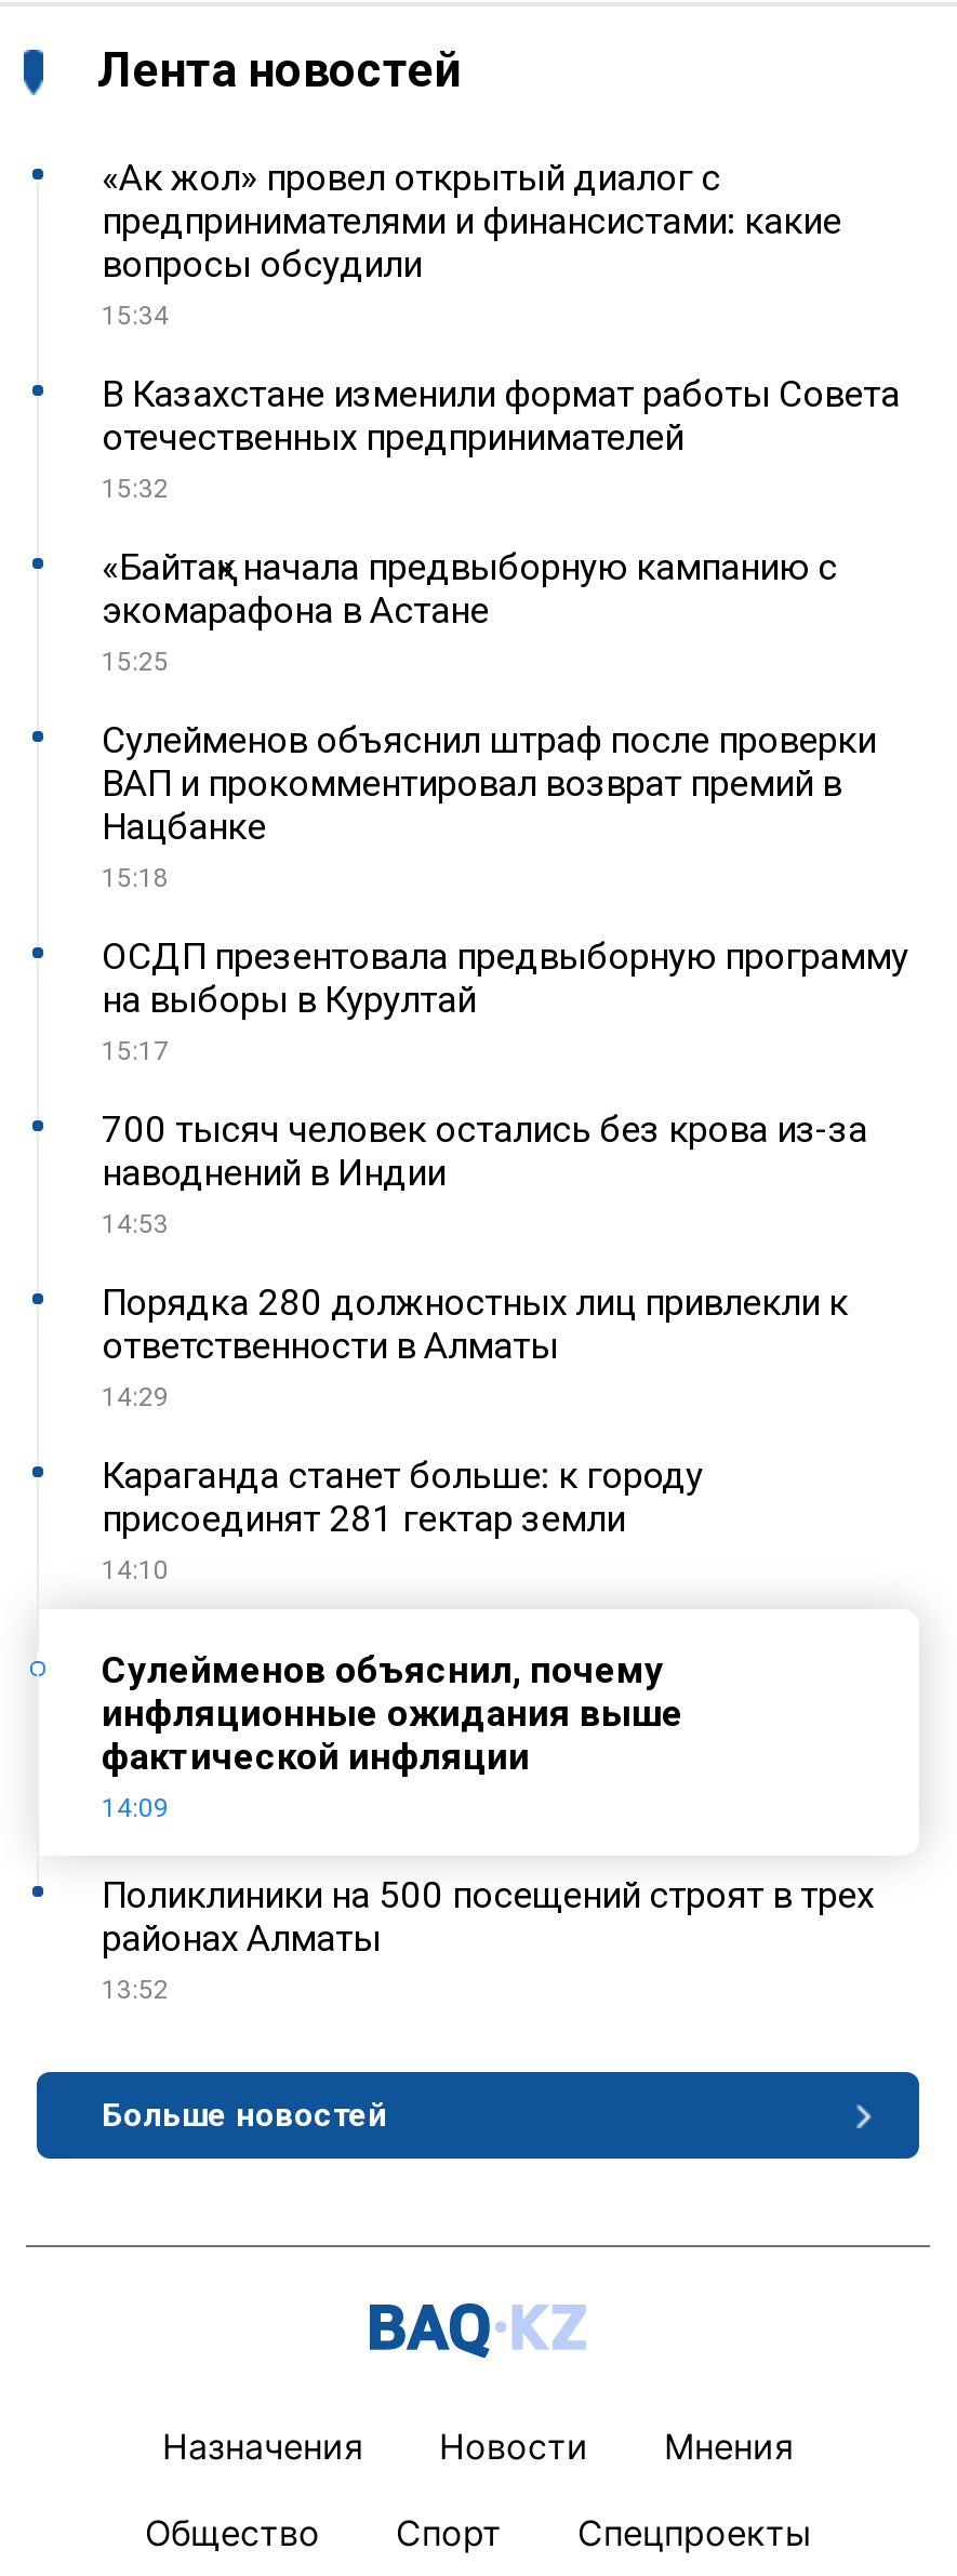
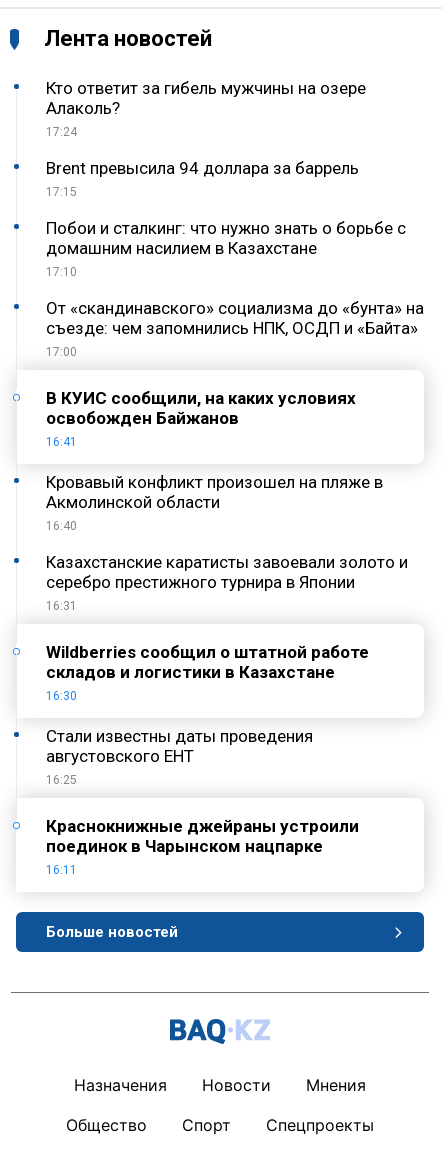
[102,155,841,330] «Ак жол» провел открытый диалог с | предпринимателями и финансистами: какие | вопросы обсудили | 15:34 -> [46,78,366,139] Кто ответит за гибель мужчины на озере | Алаколь? | 17:24
[102,372,900,504] В Казахстане изменили формат работы Совета | отечественных предпринимателей | 15:32 -> [46,158,359,199] Brent превысила 94 доллара за баррель | 17:15
[102,545,837,677] «Байтақ» начала предвыборную кампанию с | экомарафона в Астане | 15:25 -> [46,218,406,279] Побои и сталкинг: что нужно знать о борьбе с | домашним насилием в Казахстане | 17:10
[102,718,876,893] Сулейменов объяснил штраф после проверки | ВАП и прокомментировал возврат премий в | Нацбанке | 15:18 -> [46,298,424,359] От «скандинавского» социализма до «бунта» на | съезде: чем запомнились НПК, ОСДП и «Байтақ» | 17:00
[102,934,908,1066] ОСДП презентовала предвыборную программу | на выборы в Курултай | 15:17 -> [46,388,356,449] В КУИС сообщили, на каких условиях | освобожден Байжанов | 16:41
[102,1107,867,1239] 700 тысяч человек остались без крова из-за | наводнений в Индии | 14:53 -> [46,472,383,533] Кровавый конфликт произошел на пляже в | Акмолинской области | 16:40
[102,1280,848,1412] Порядка 280 должностных лиц привлекли к | ответственности в Алматы | 14:29 -> [46,552,408,613] Казахстанские каратисты завоевали золото и | серебро престижного турнира в Японии | 16:31
[102,1453,703,1585] Караганда станет больше: к городу | присоединят 281 гектар земли | 14:10 -> [46,642,369,703] Wildberries сообщил о штатной работе | складов и логистики в Казахстане | 16:30
[102,1648,683,1823] Сулейменов объяснил, почему | инфляционные ожидания выше | фактической инфляции | 14:09 -> [46,726,313,787] Стали известны даты проведения | августовского ЕНТ | 16:25
[102,1873,874,2005] Поликлиники на 500 посещений строят в трех | районах Алматы | 13:52 -> [46,816,359,877] Краснокнижные джейраны устроили | поединок в Чарынском нацпарке | 16:11

